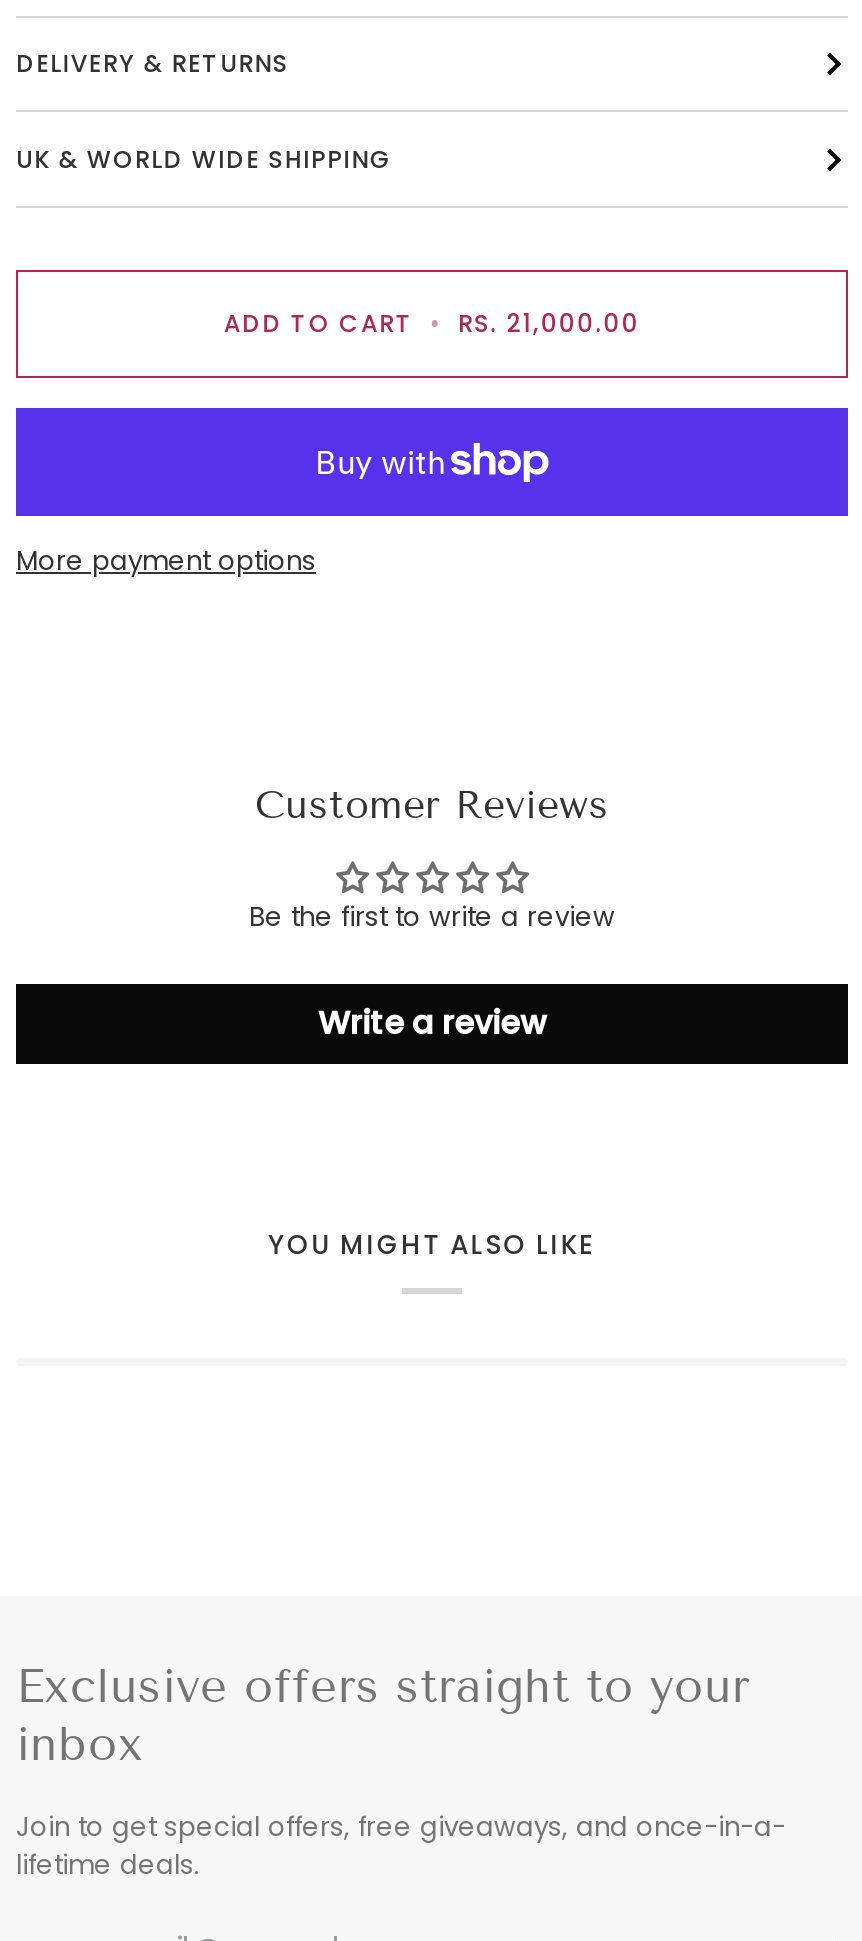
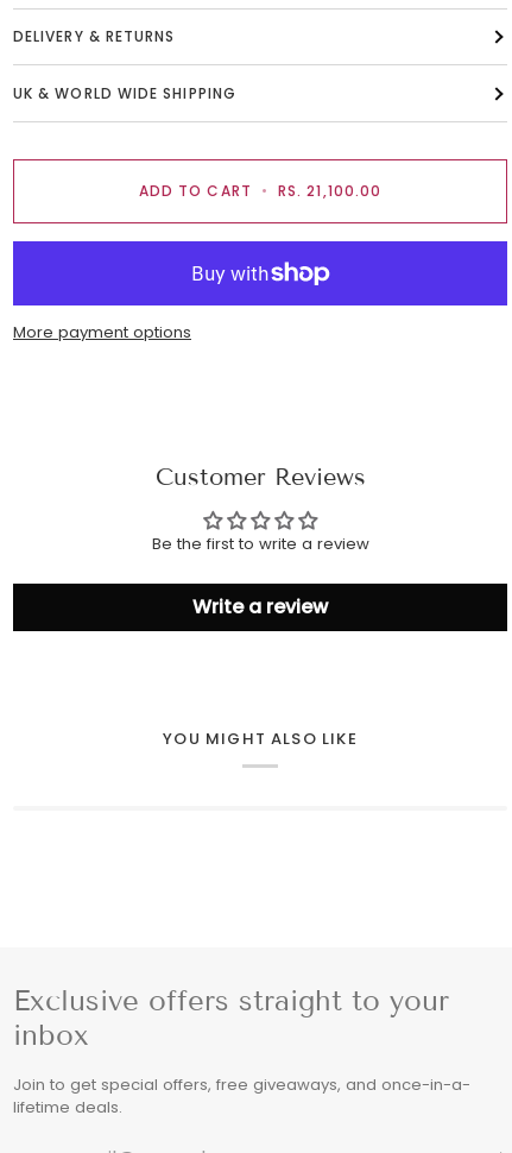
[224,306,640,340] ADD TO CART • RS. 21,000.00 -> [139,180,381,201] ADD TO CART • RS. 21,100.00

